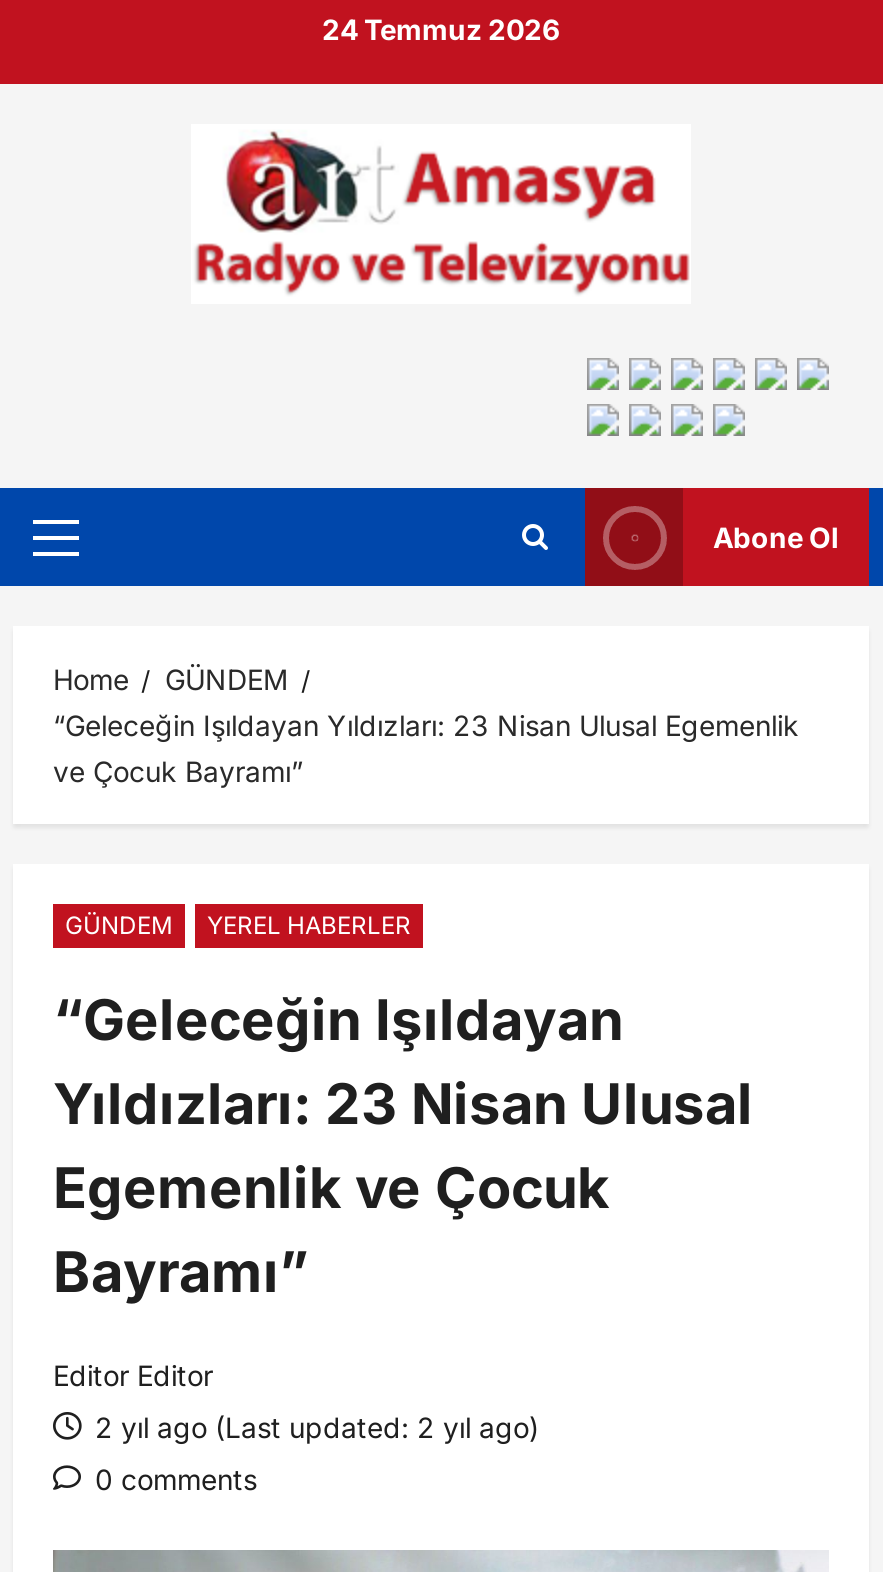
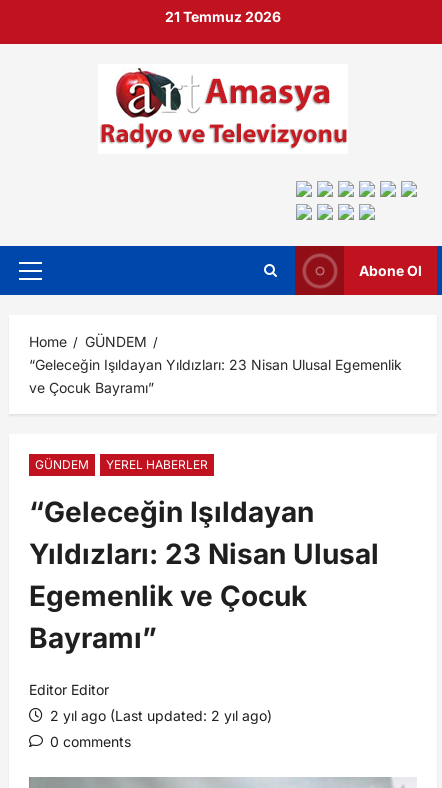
[322,12,560,46] 24 Temmuz 2026 -> [165,8,281,25] 21 Temmuz 2026

